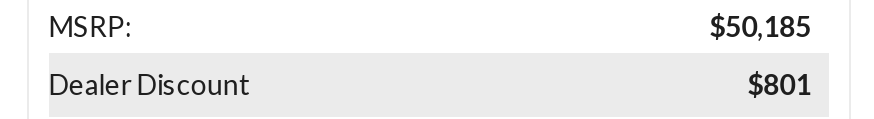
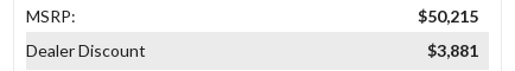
[709,9,829,43] $50,185 -> [418,5,489,26] $50,215
[747,67,829,101] $801 -> [427,40,489,60] $3,881

